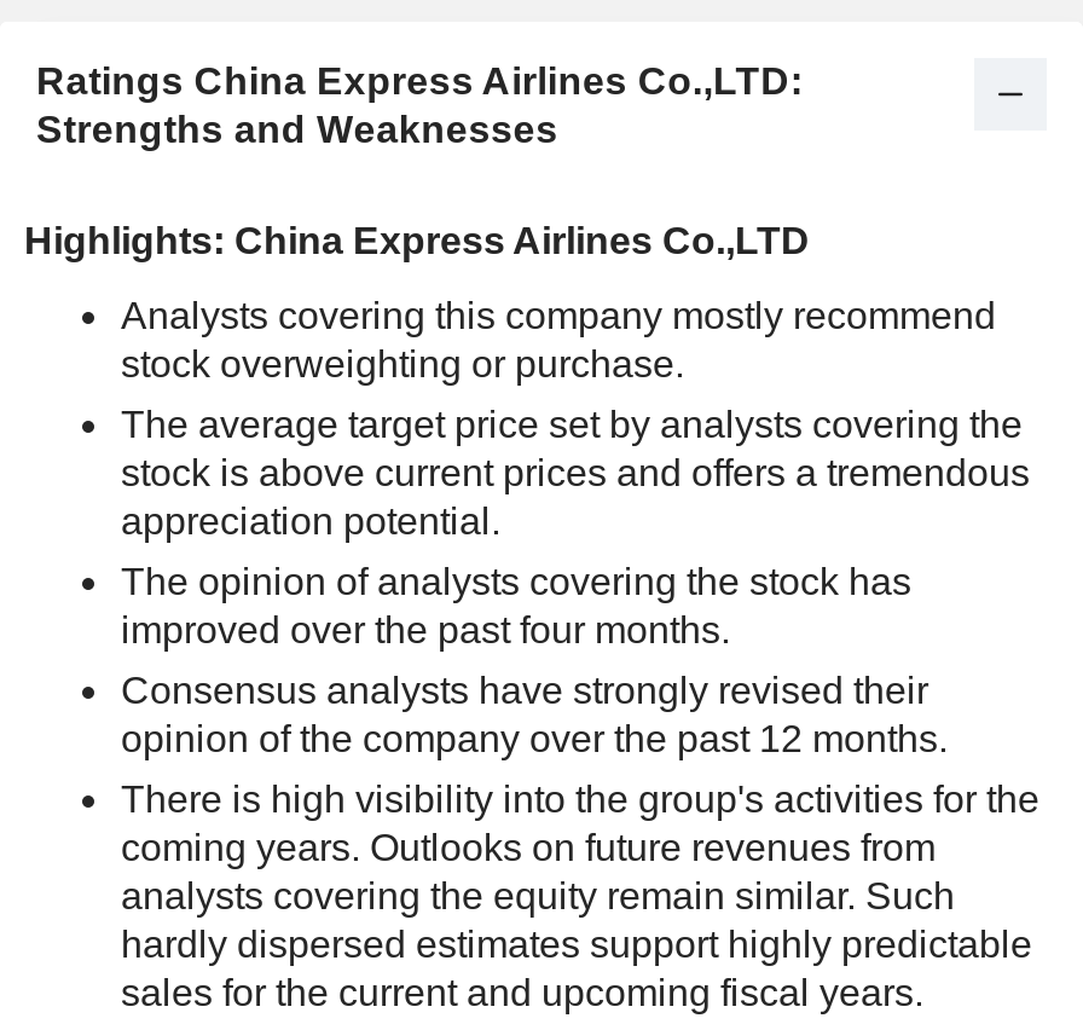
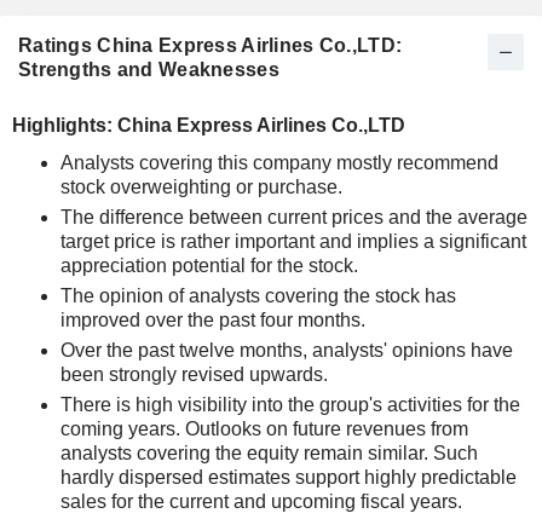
[121,404,1030,542] The average target price set by analysts covering the | stock is above current prices and offers a tremendous | appreciation potential. -> [60,207,527,276] The difference between current prices and the average | target price is rather important and implies a significant | appreciation potential for the stock.
[121,670,948,759] Consensus analysts have strongly revised their | opinion of the company over the past 12 months. -> [60,340,513,385] Over the past twelve months, analysts' opinions have | been strongly revised upwards.

